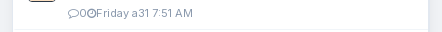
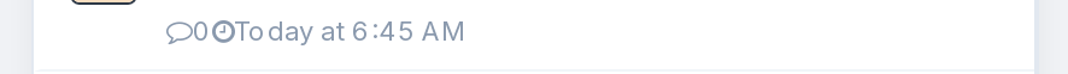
[79,6,193,20] 0 Friday a31 7:51 AM -> [193,14,465,48] 0 Today at 6:45 AM

